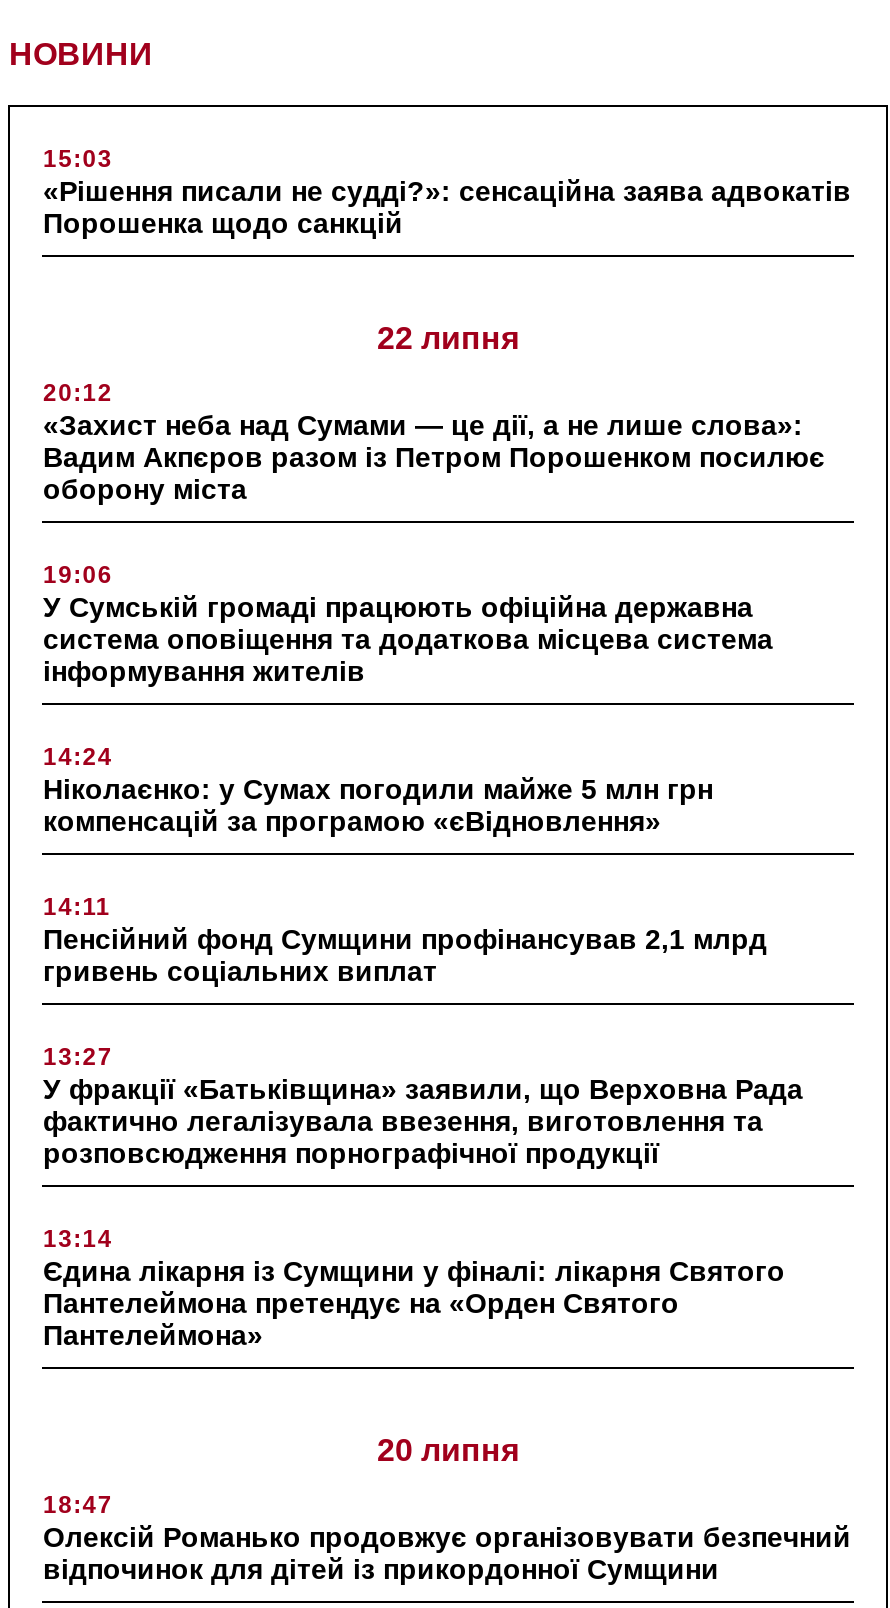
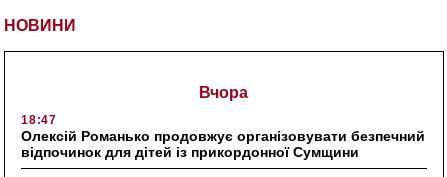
[43,144,851,1466] 15:03 | «Рішення писали не судді?»: сенсаційна заява адвокатів | Порошенка щодо санкцій | 22 липня | 20:12 | «Захист неба над Сумами — це дії, а не лише слова»: | Вадим Акпєров разом із Петром Порошенком посилює | оборону міста | 19:06 | У Сумській громаді працюють офіційна державна | система оповіщення та додаткова місцева система | інформування жителів | 14:24 | Ніколаєнко: у Сумах погодили майже 5 млн грн | компенсацій за програмою «єВідновлення» | 14:11 | Пенсійний фонд Сумщини профінансував 2,1 млрд | гривень соціальних виплат | 13:27 | У фракції «Батьківщина» заявили, що Верховна Рада | фактично легалізувала ввезення, виготовлення та | розповсюдження порнографічної продукції | 13:14 | Єдина лікарня із Сумщини у фіналі: лікарня Святого | Пантелеймона претендує на «Орден Святого | Пантелеймона» | 20 липня -> [199,83,248,100] Вчора

